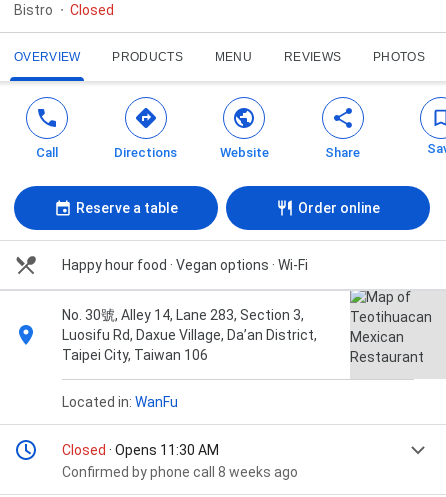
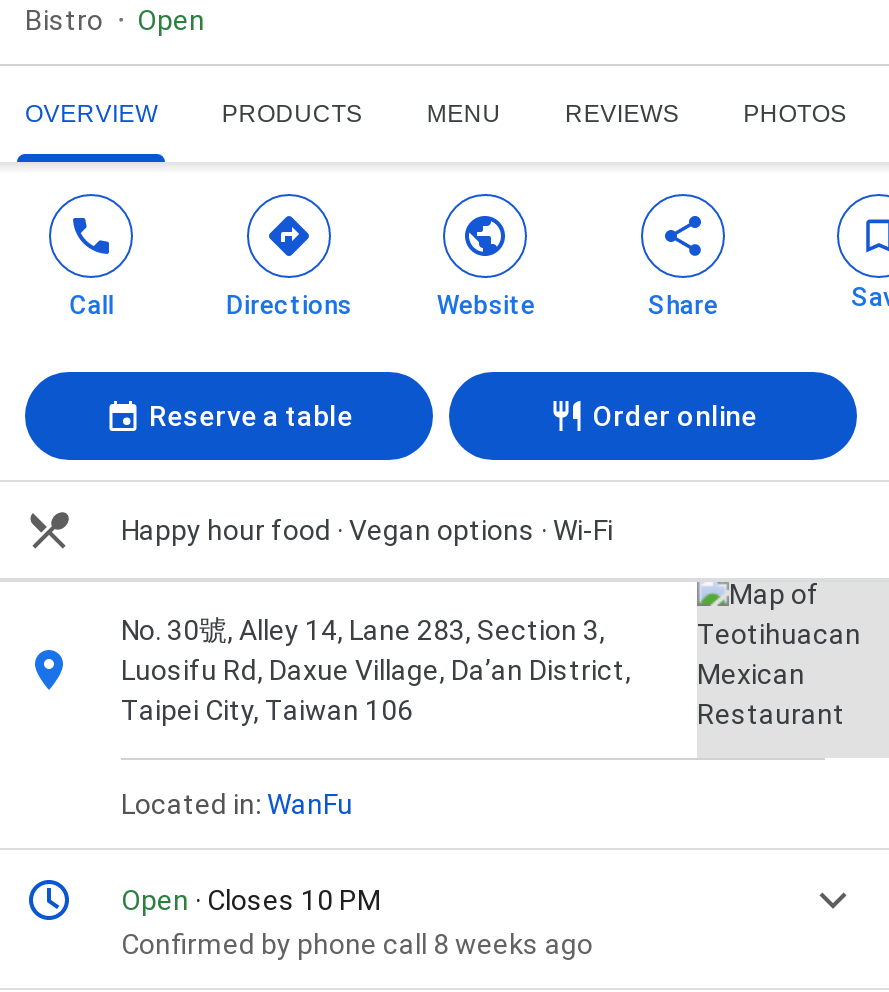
[70,2,114,18] Closed -> [137,4,205,36] Open
[62,442,219,458] Closed · Opens 11:30 AM -> [121,884,381,916] Open · Closes 10 PM

